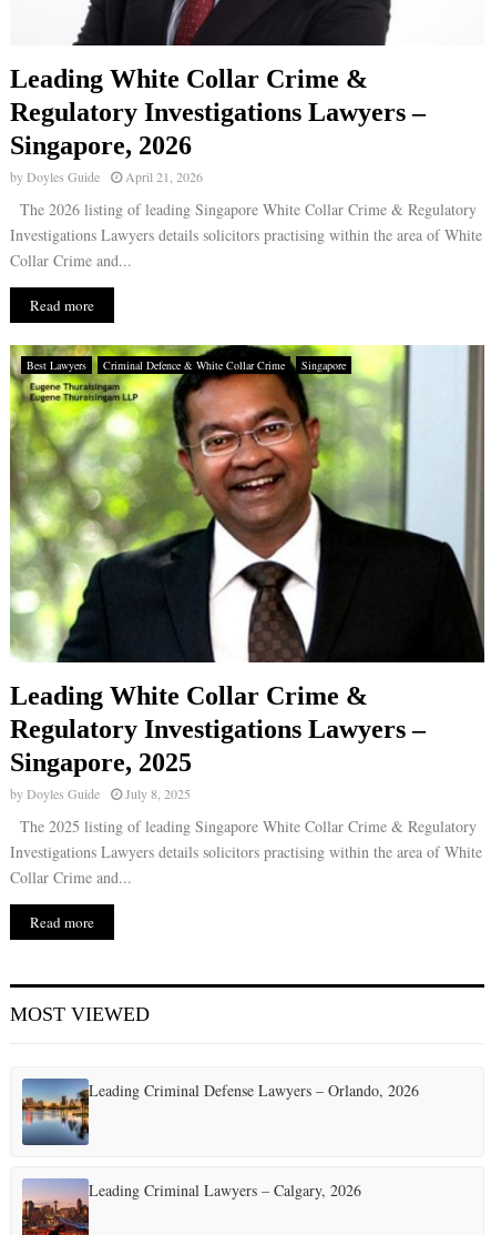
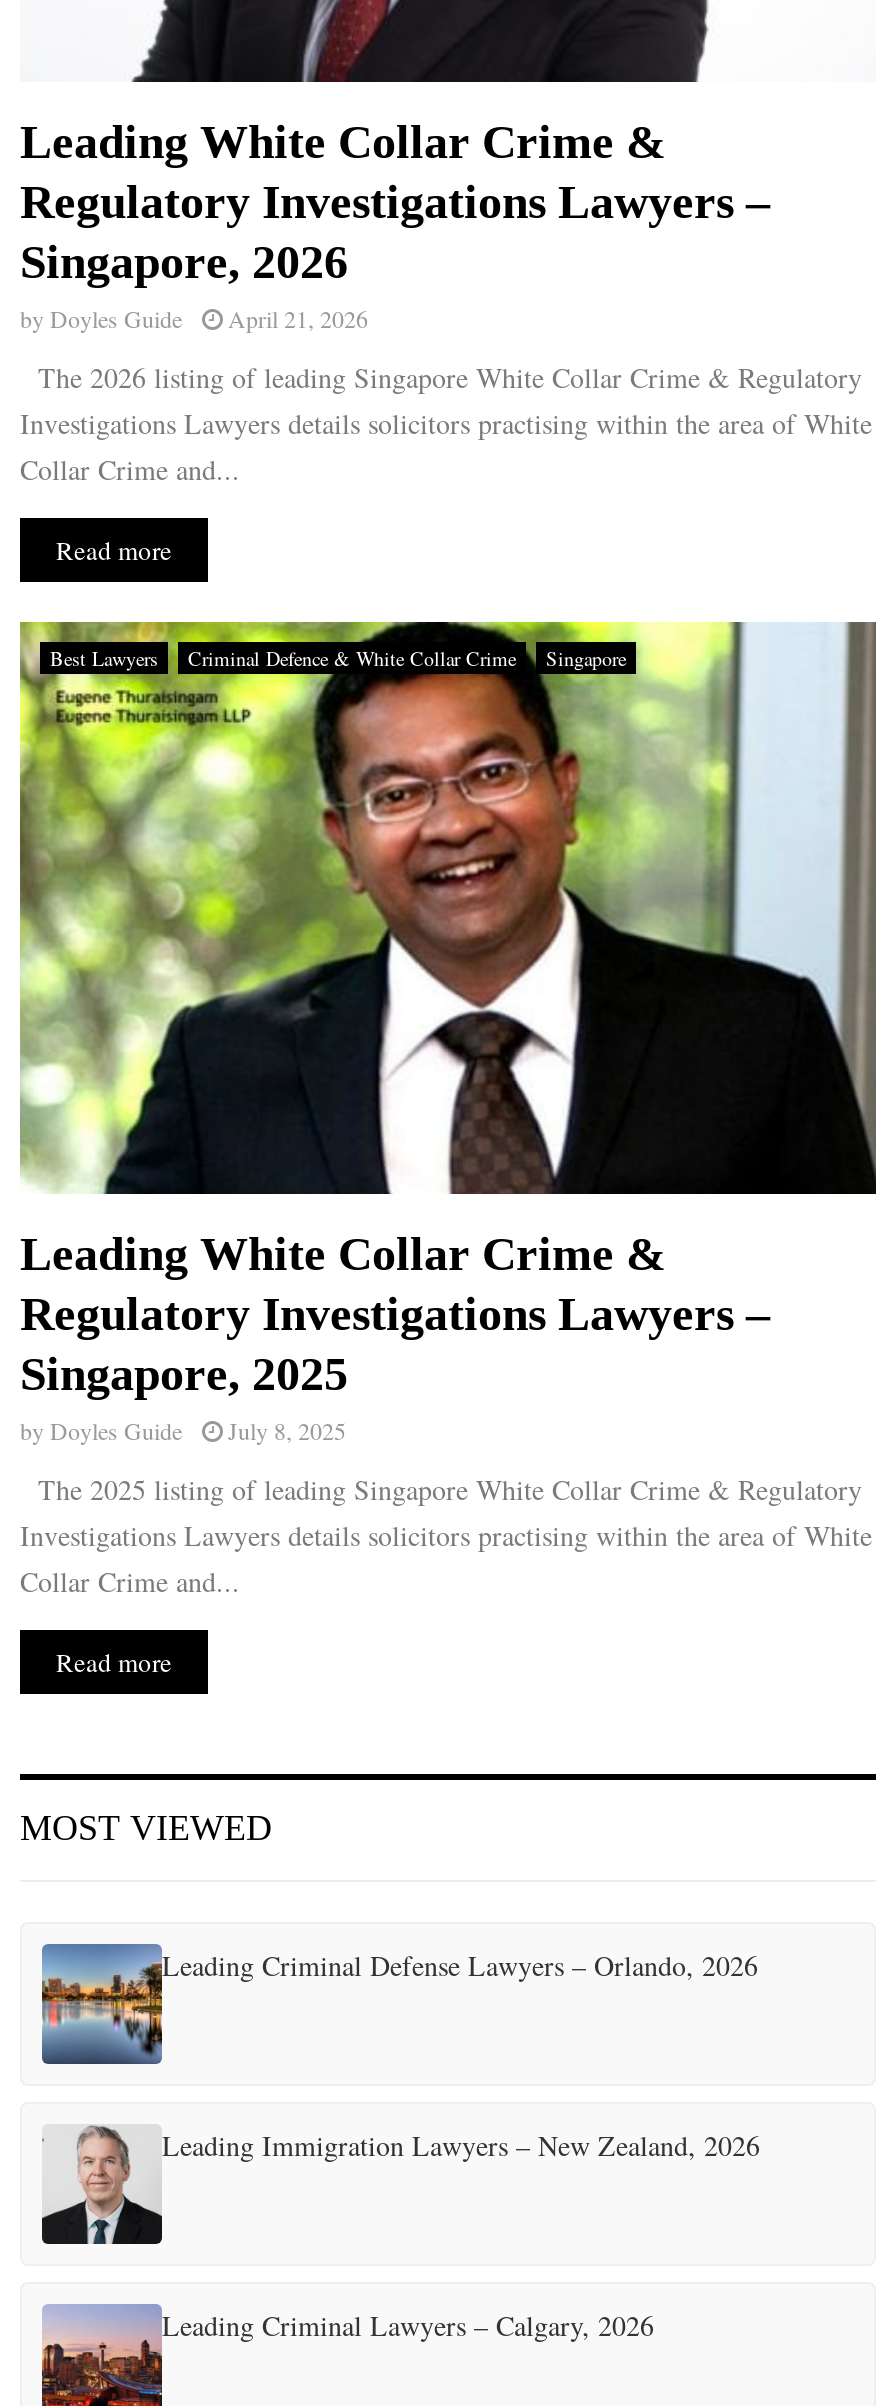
none -> [42,2125,760,2246] [image] | Leading Immigration Lawyers – New Zealand, 2026

